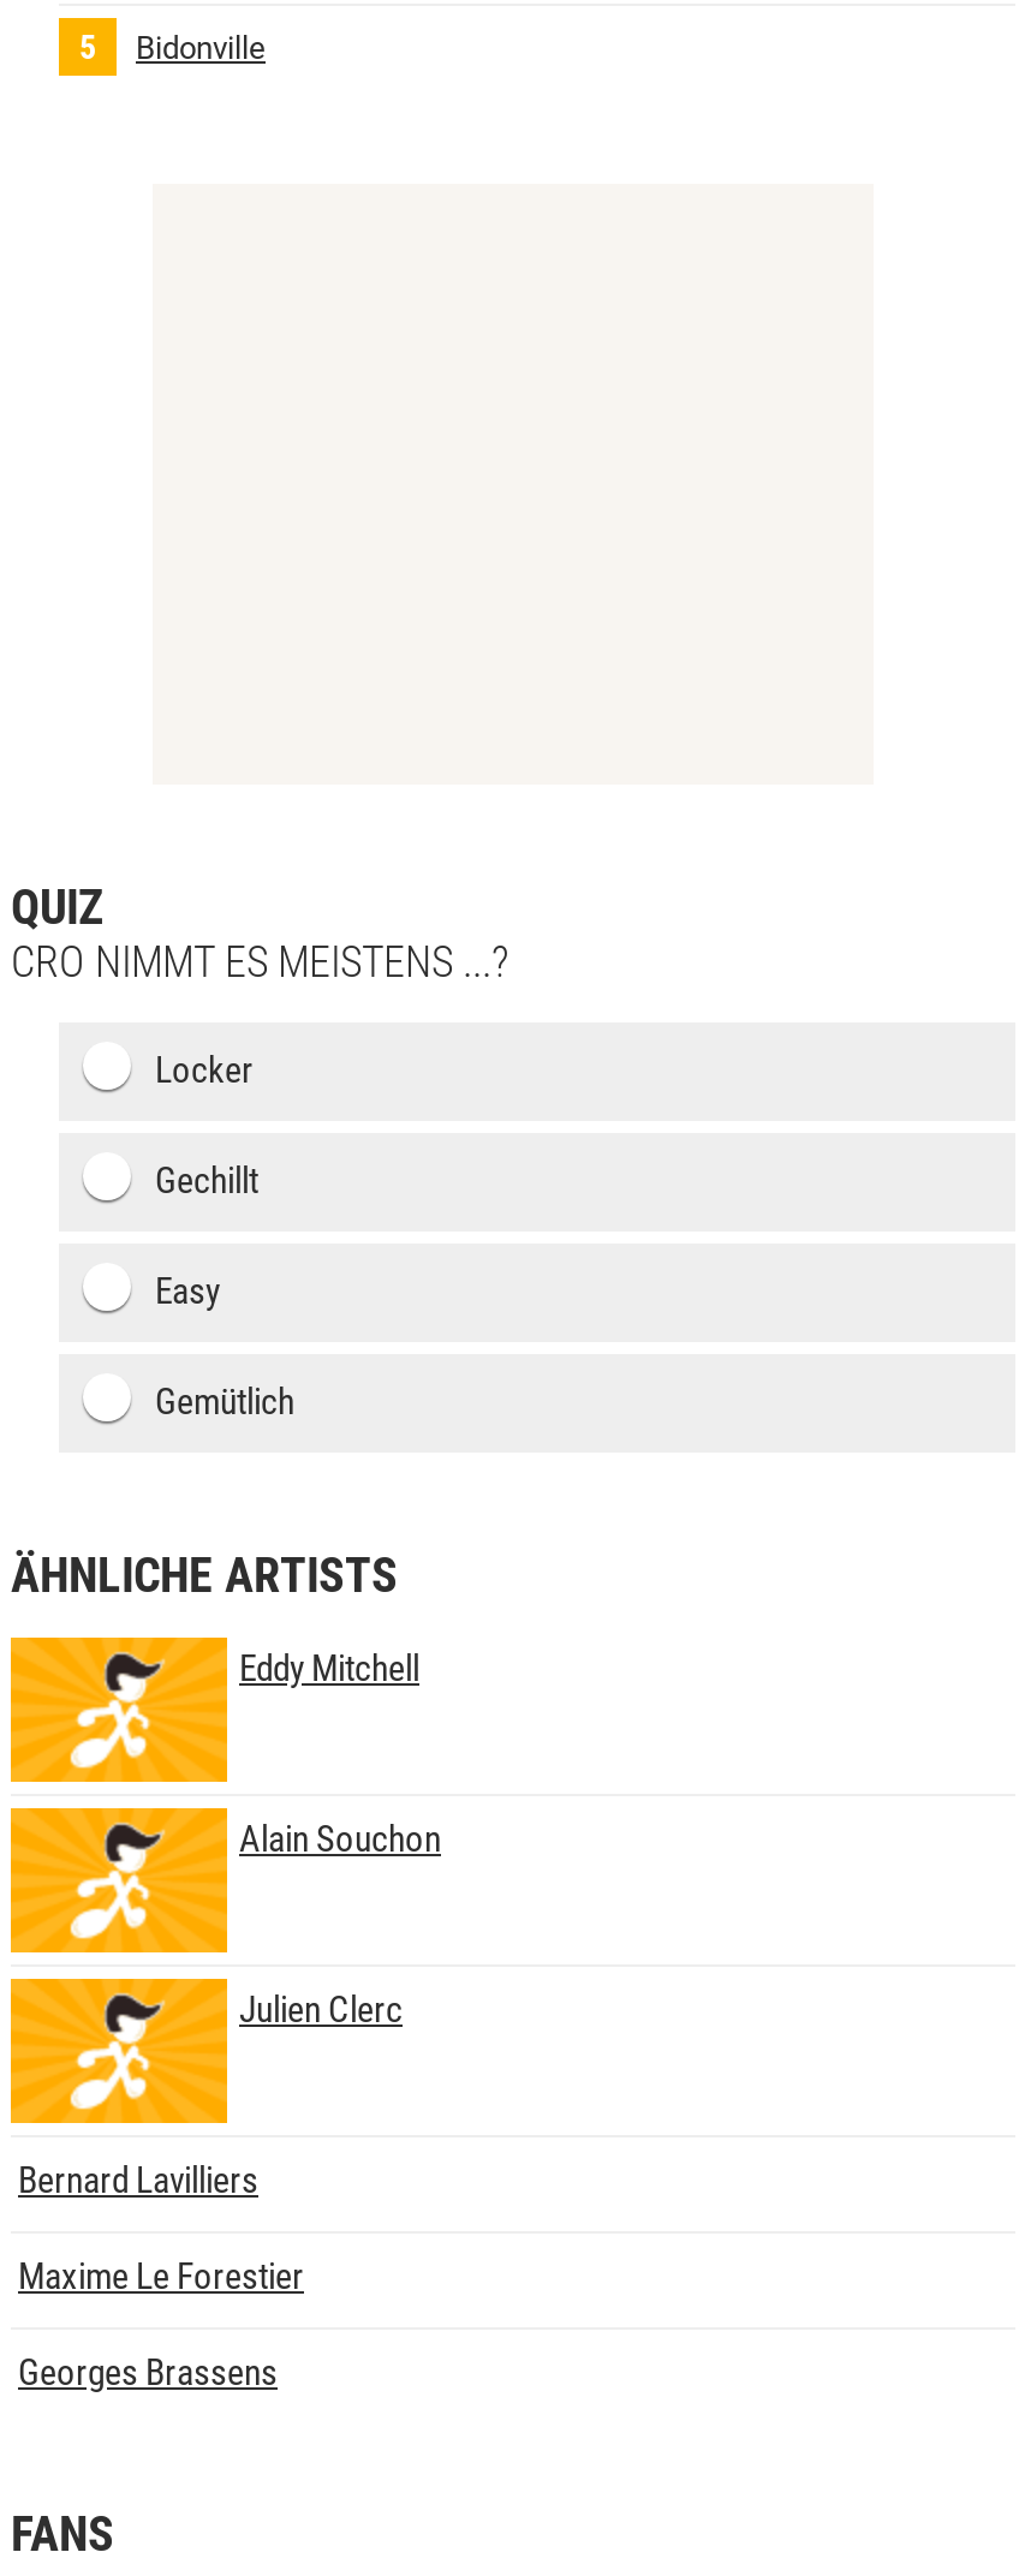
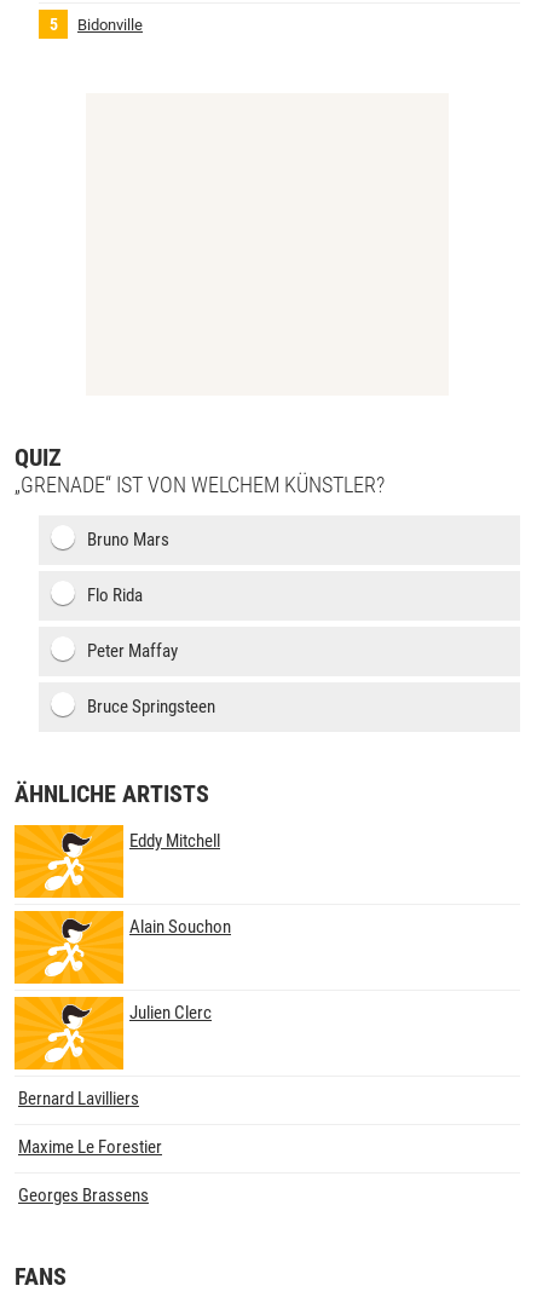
[11,936,508,986] CRO NIMMT ES MEISTENS ...? -> [15,472,385,497] „GRENADE“ IST VON WELCHEM KÜNSTLER?
[155,1049,254,1092] Locker -> [87,529,169,550] Bruno Mars
[155,1159,258,1203] Gechillt -> [87,584,143,606] Flo Rida
[155,1270,220,1313] Easy -> [87,640,178,662] Peter Maffay
[155,1381,294,1424] Gemütlich -> [87,696,215,717] Bruce Springsteen

